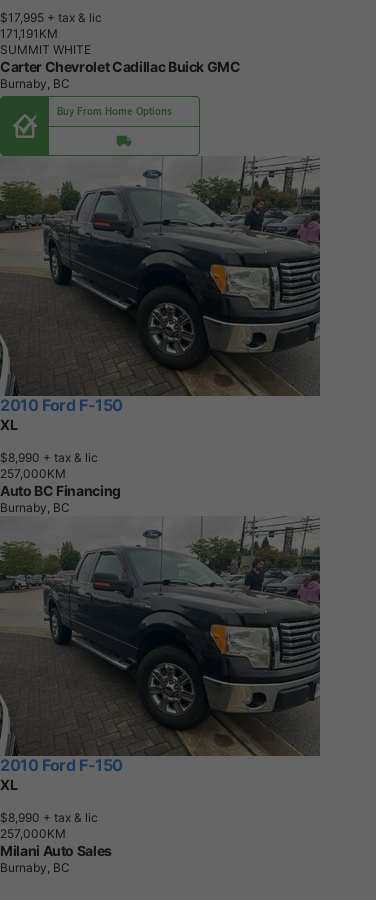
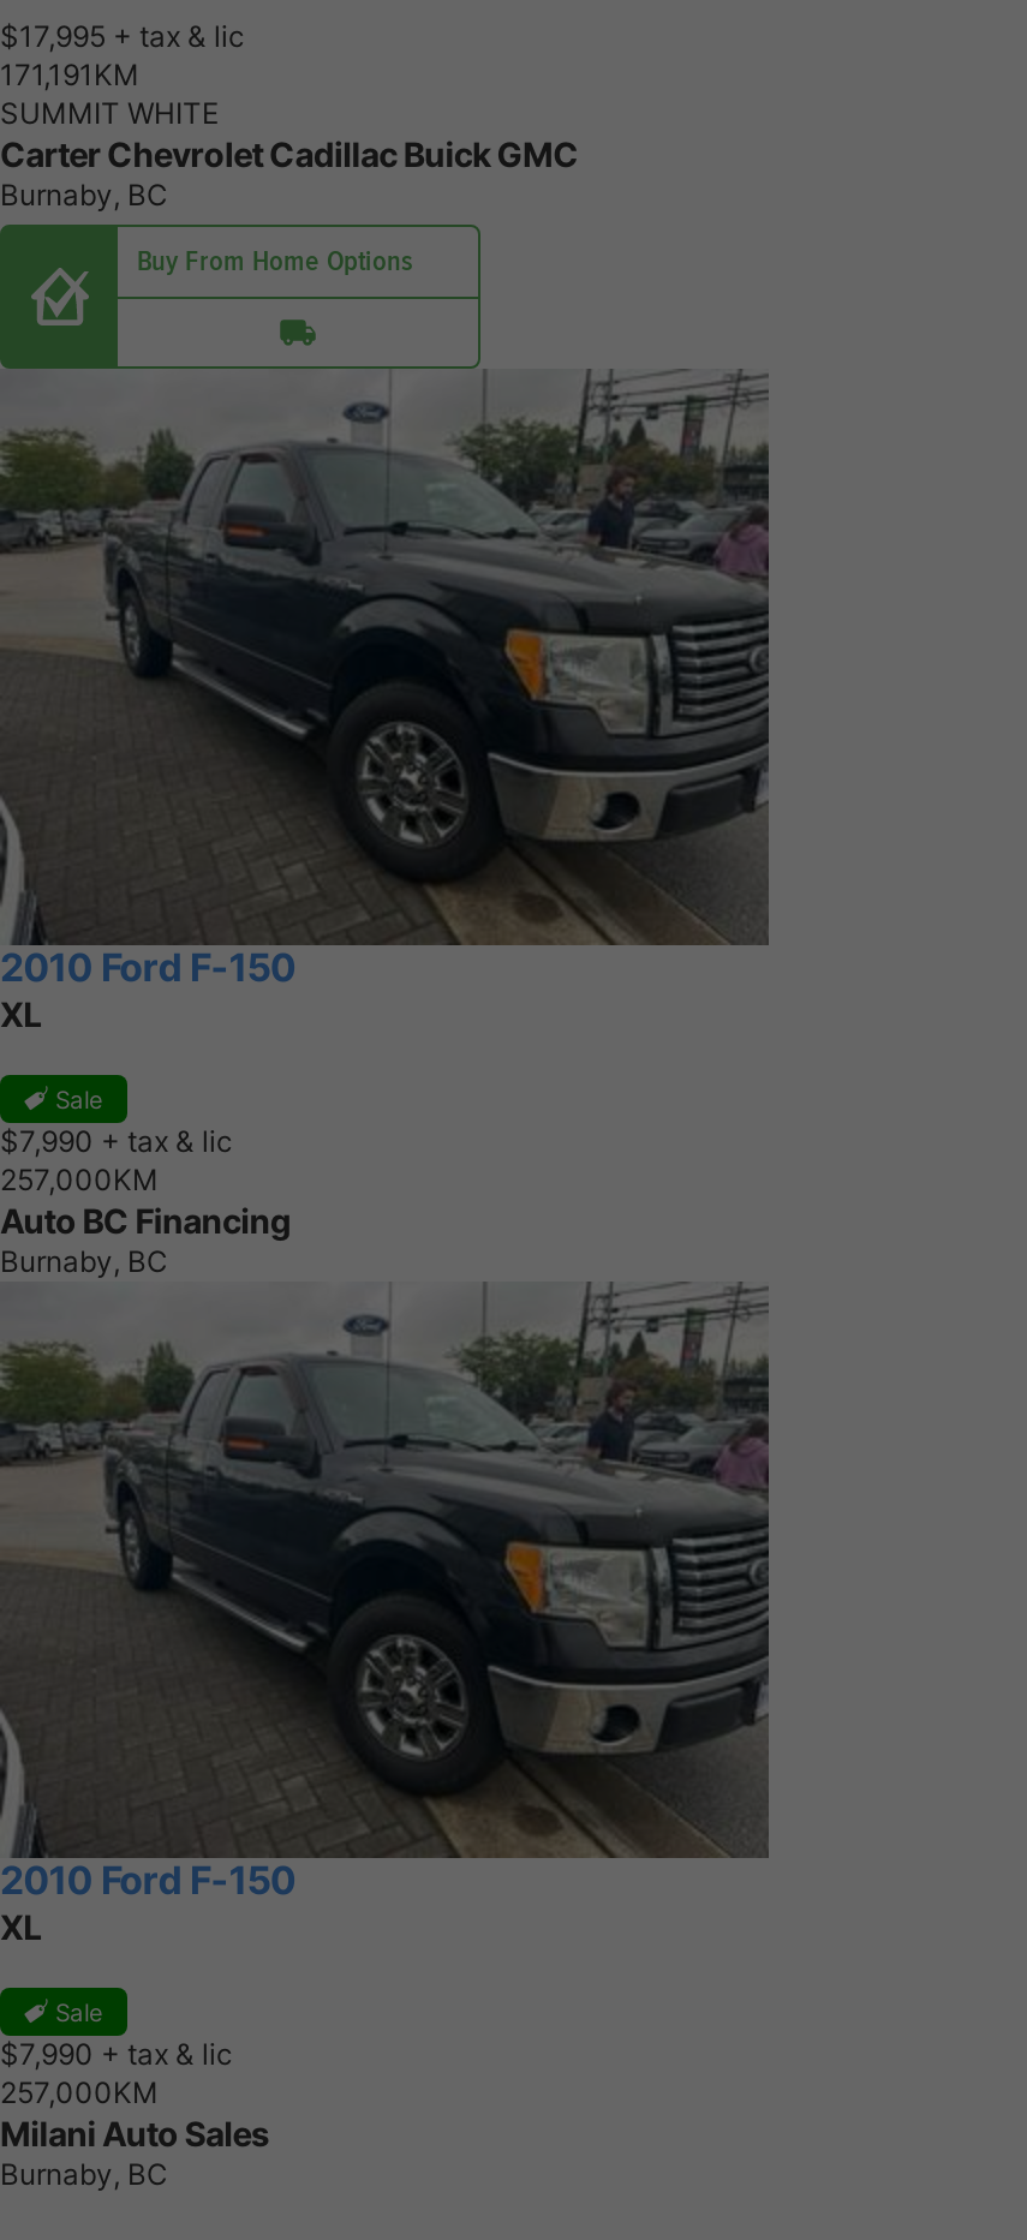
[0,450,98,465] $8,990 + tax & lic -> [0,1086,233,1160] Sale | $7,990+ tax & lic
[0,810,98,825] $8,990 + tax & lic -> [0,1998,233,2073] Sale | $7,990+ tax & lic

